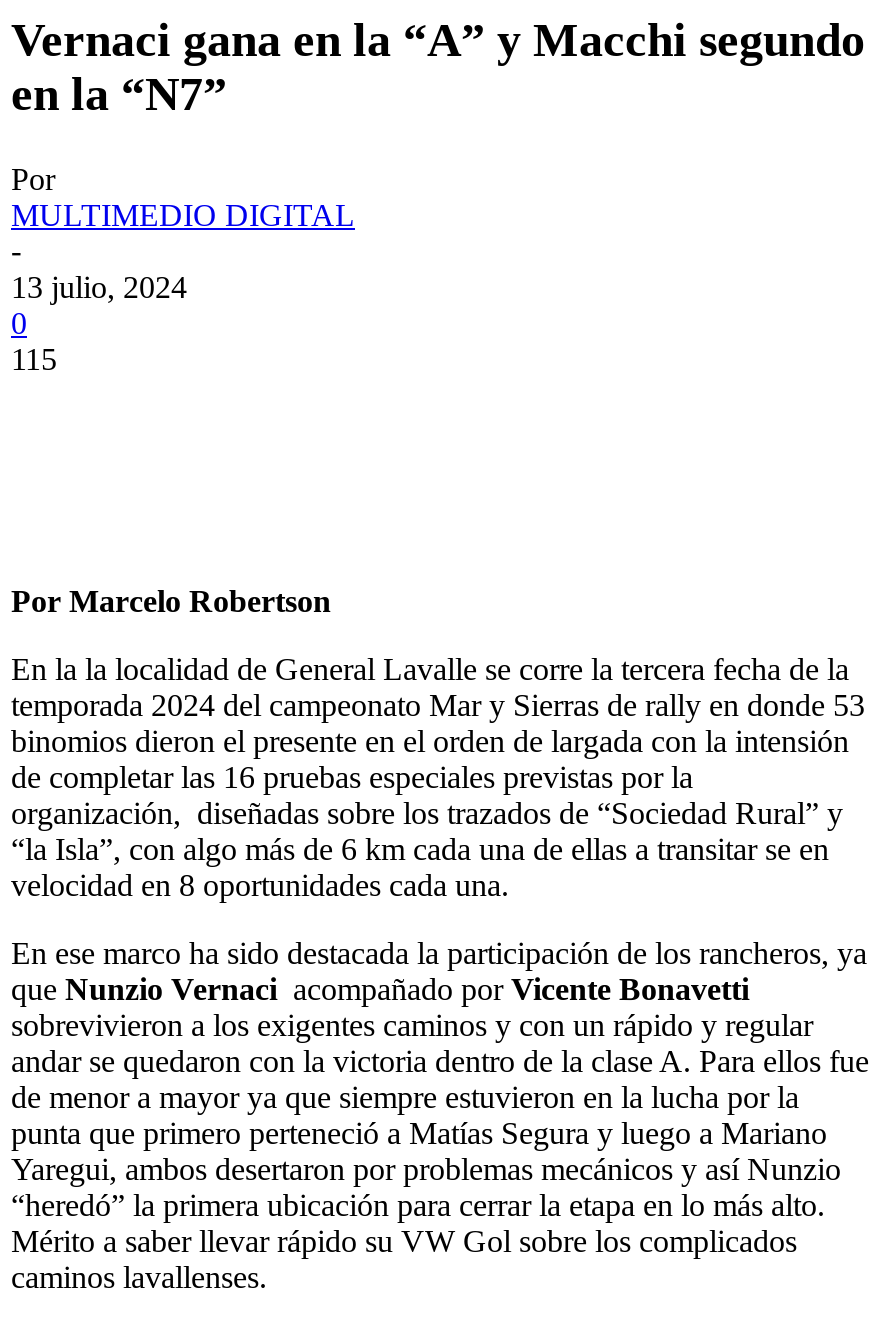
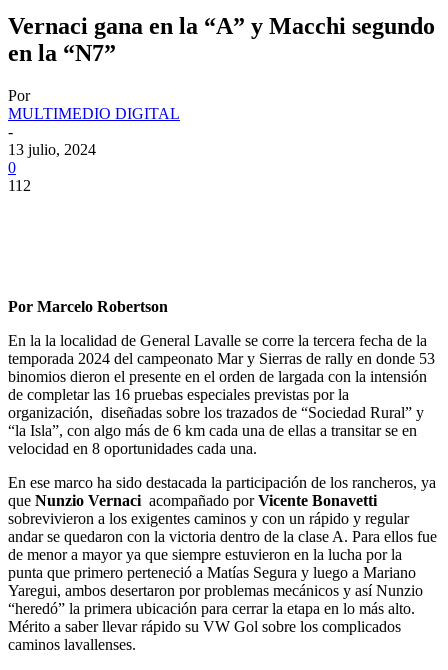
[11,342,57,376] 115 -> [8,177,31,194] 112

